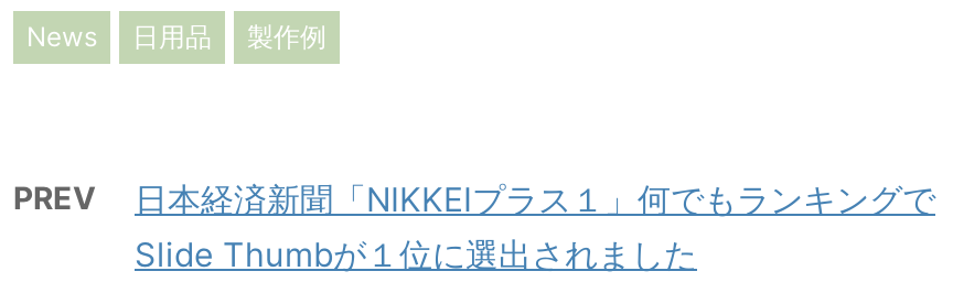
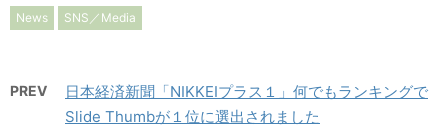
[132,19,326,52] 日用品 | 製作例 -> [64,10,136,25] SNS／Media

